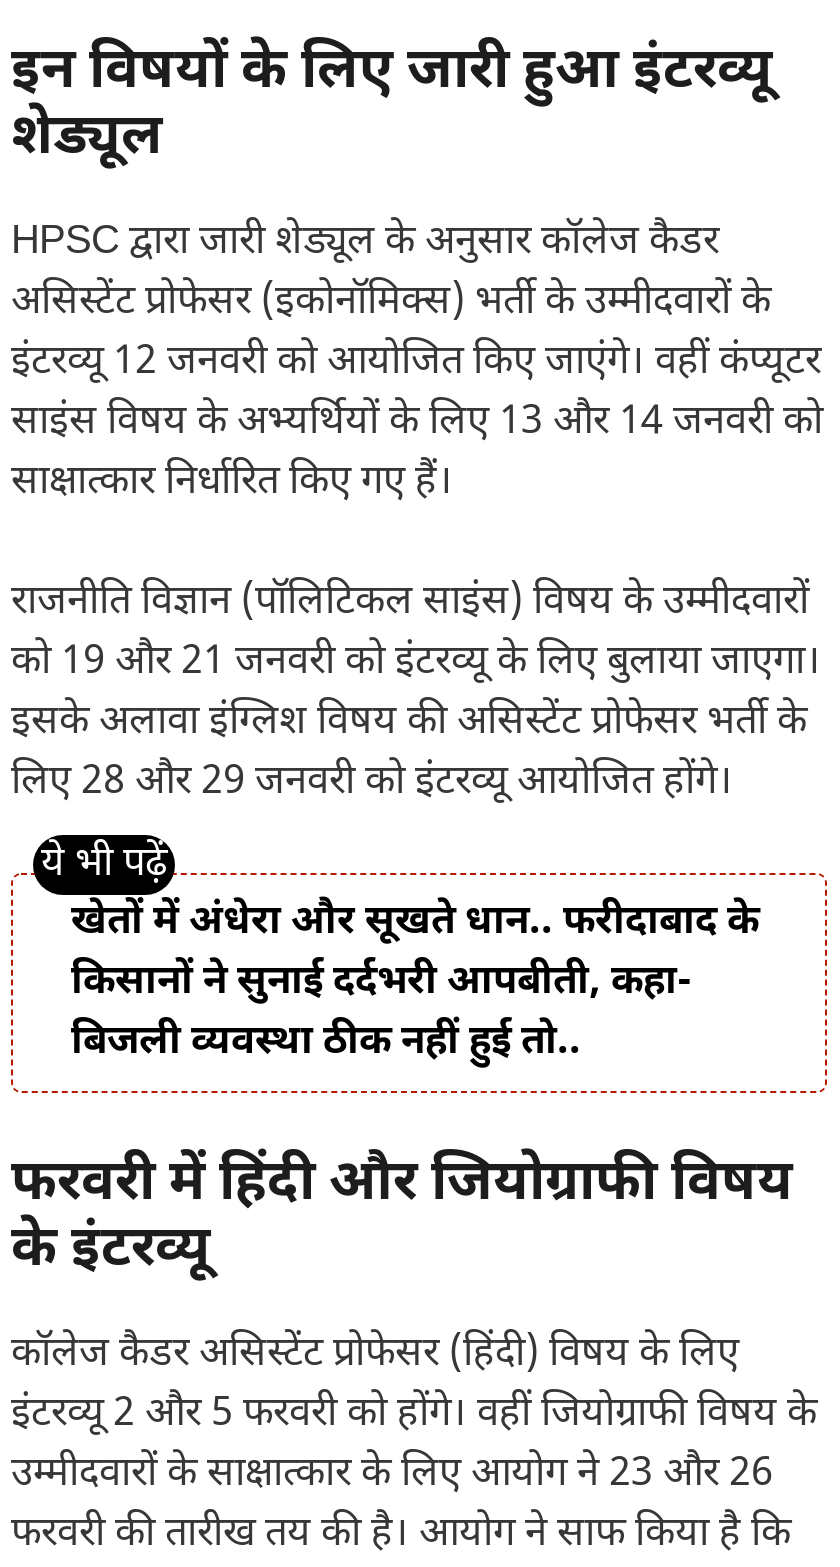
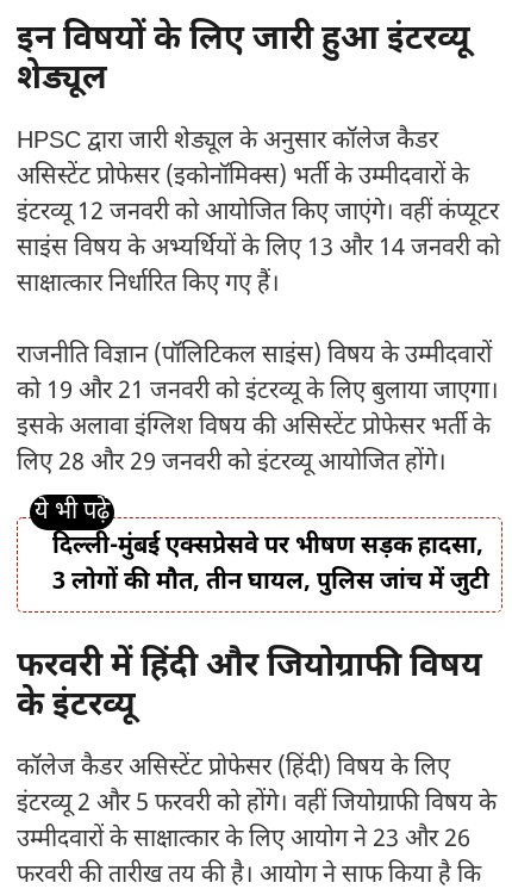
[71,897,759,1069] खेतों में अंधेरा और सूखते धान.. फरीदाबाद के | किसानों ने सुनाई दर्दभरी आपबीती, कहा- | बिजली व्यवस्था ठीक नहीं हुई तो.. -> [52,532,489,598] दिल्ली-मुंबई एक्सप्रेसवे पर भीषण सड़क हादसा, | 3 लोगों की मौत, तीन घायल, पुलिस जांच में जुटी

